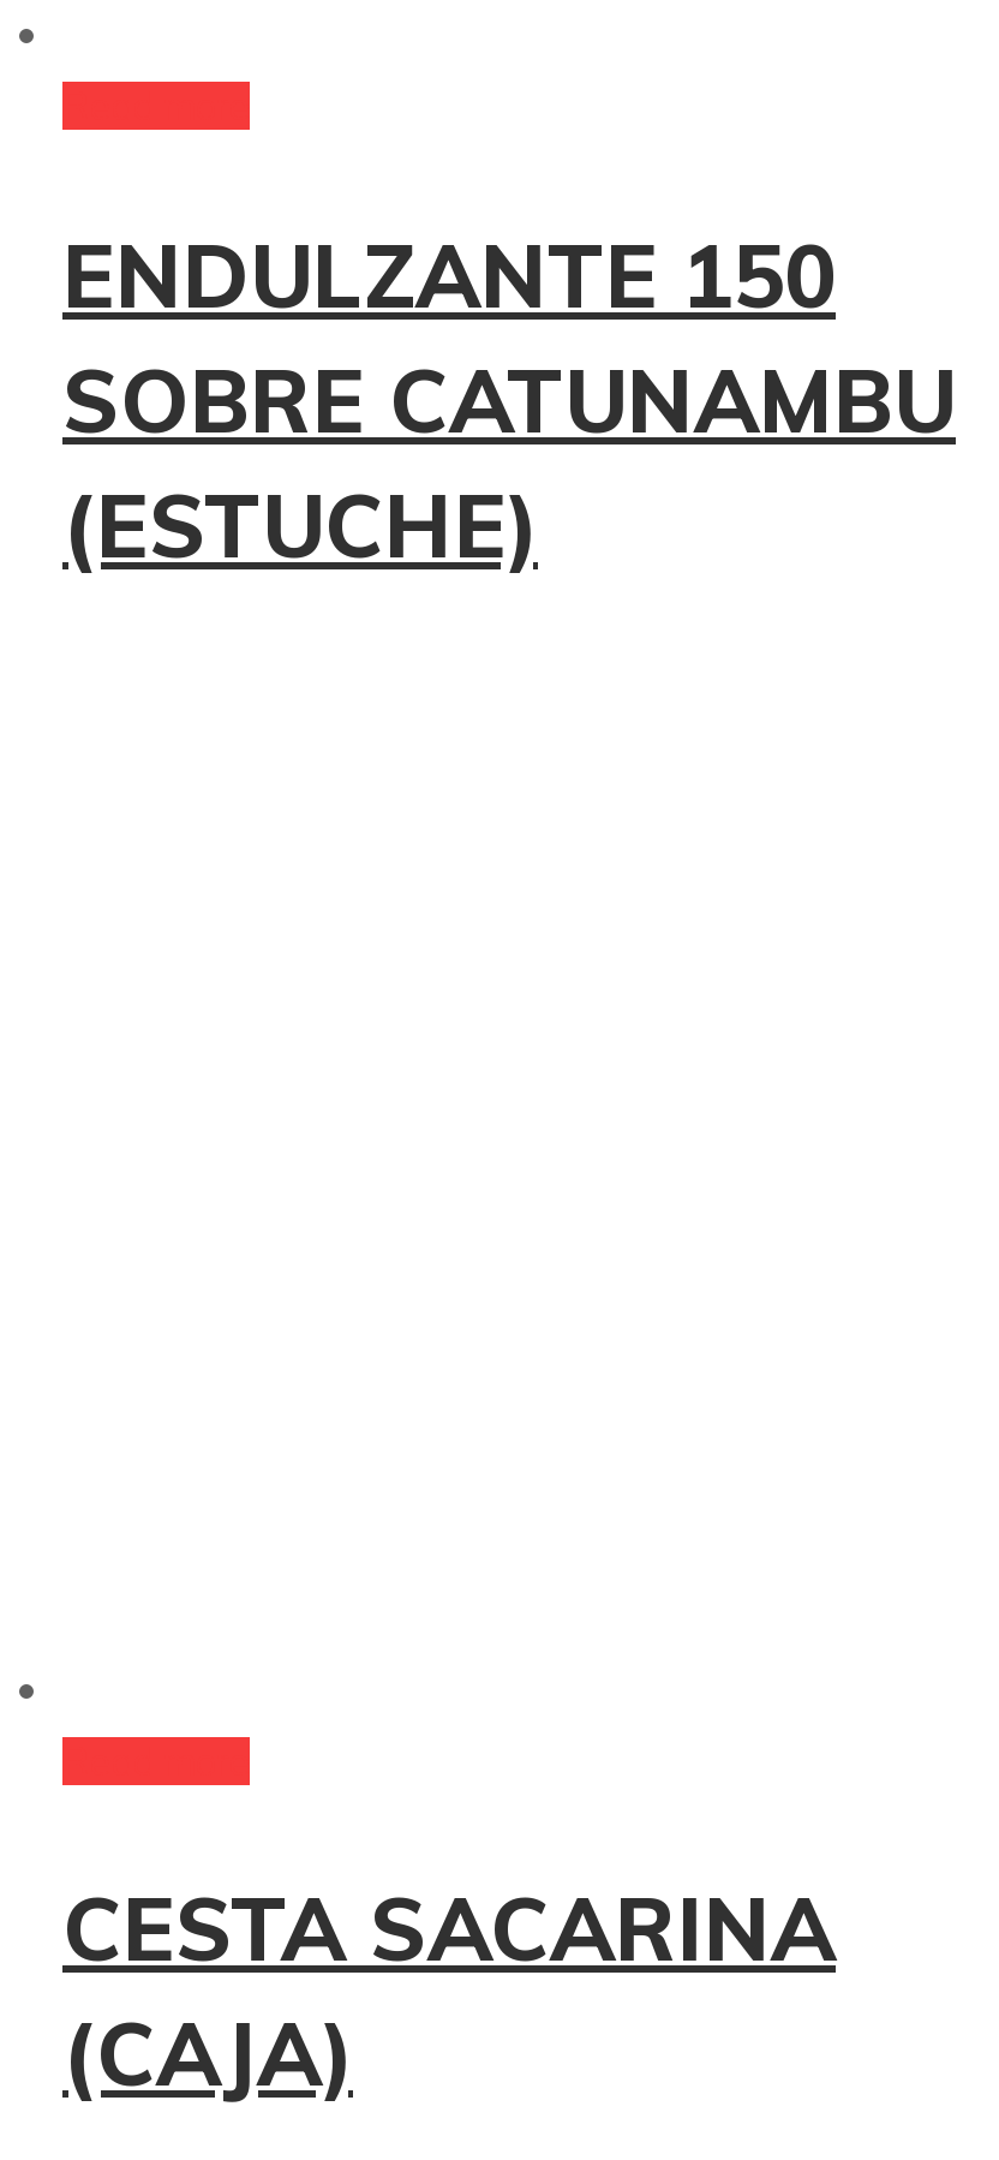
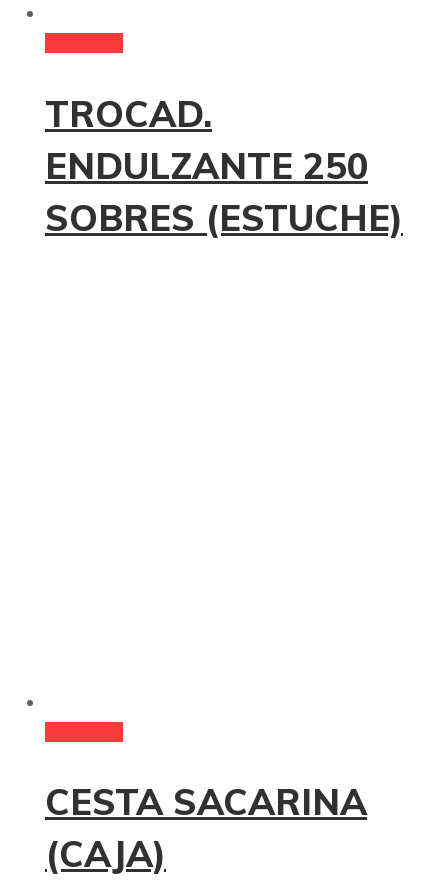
[62,220,956,578] ENDULZANTE 150 | SOBRE CATUNAMBU | (ESTUCHE) -> [45,91,403,240] TROCAD. | ENDULZANTE 250 | SOBRES (ESTUCHE)

